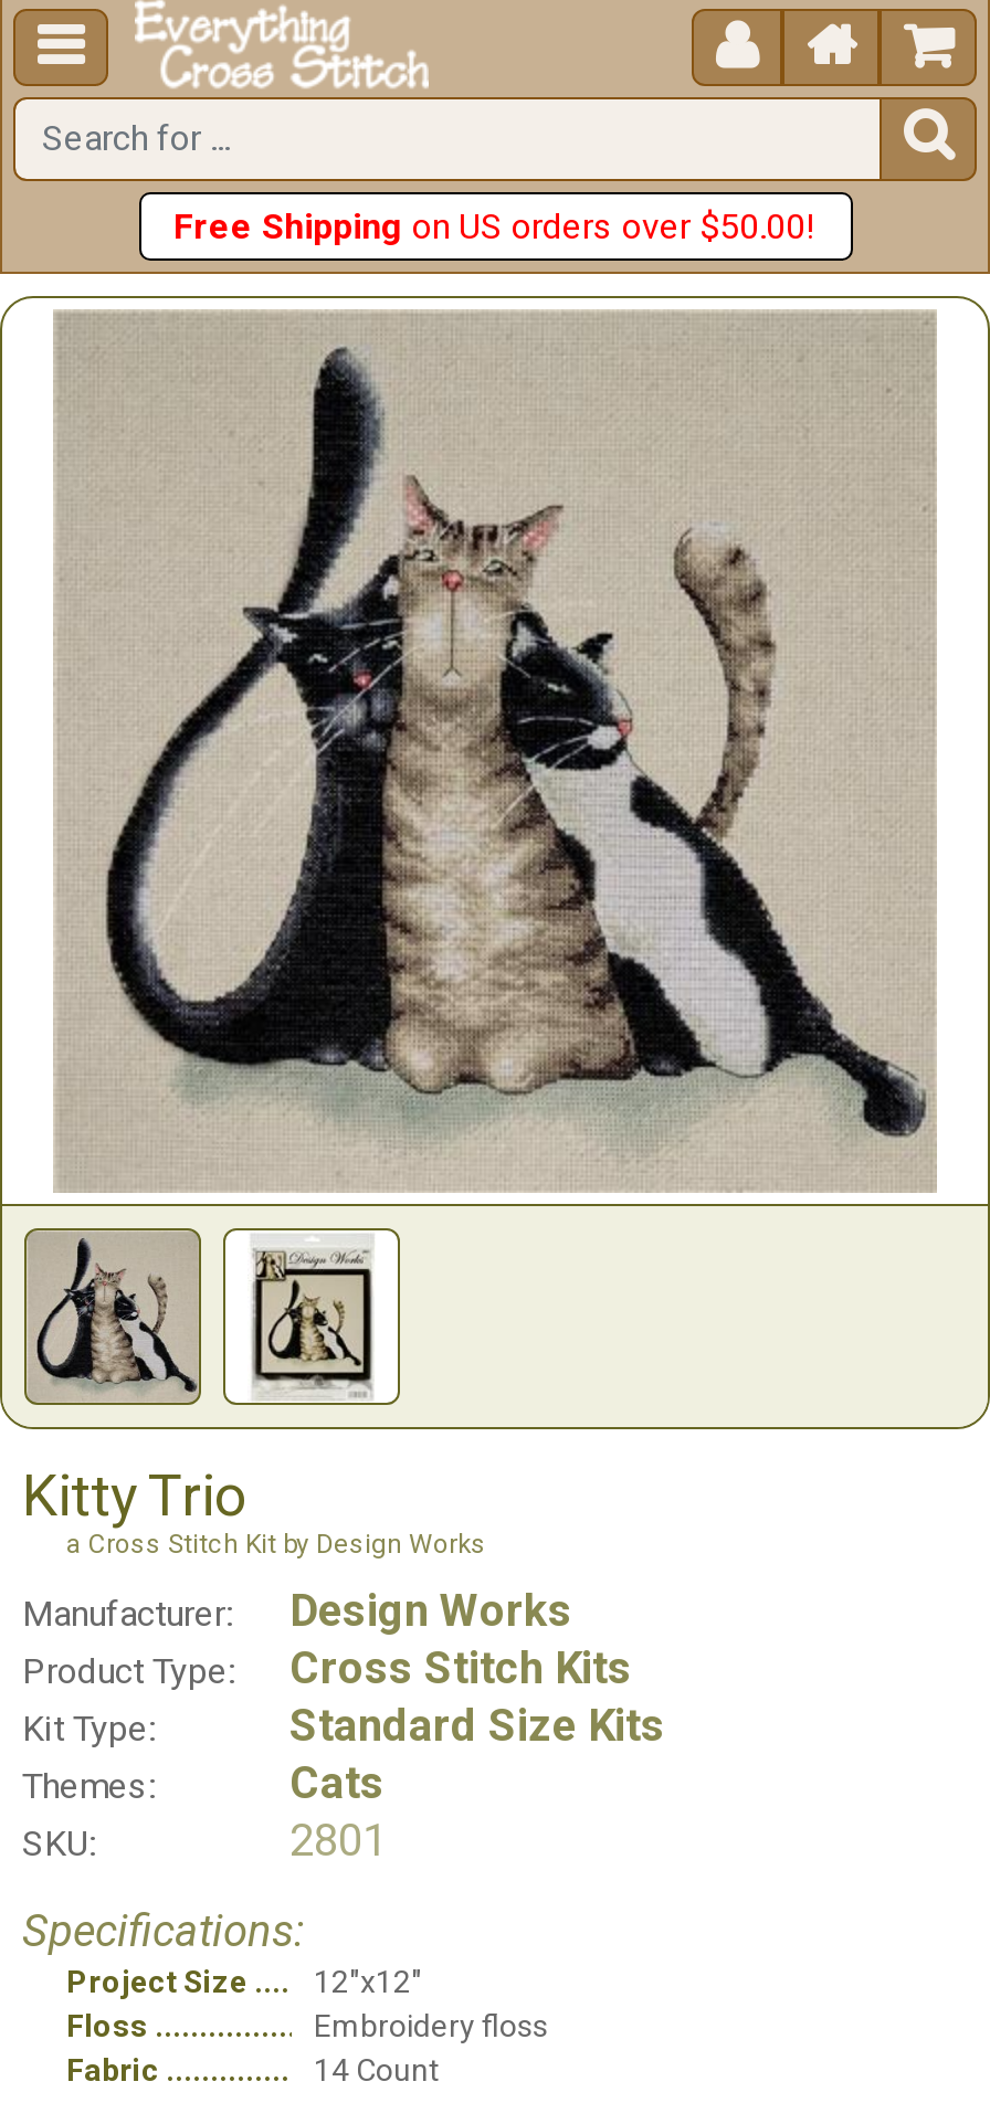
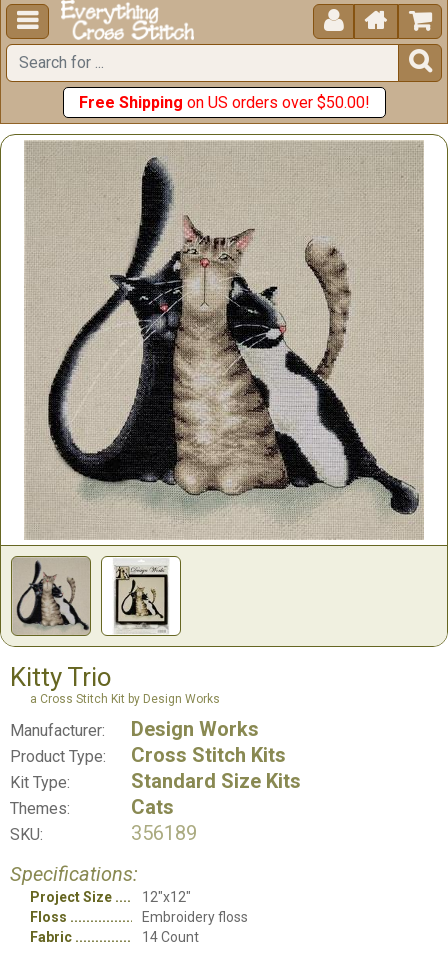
[289,1814,387,1867] 2801 -> [131,821,197,845] 356189

